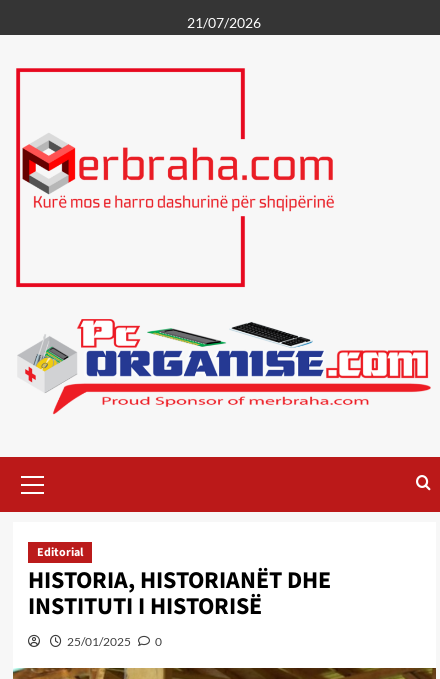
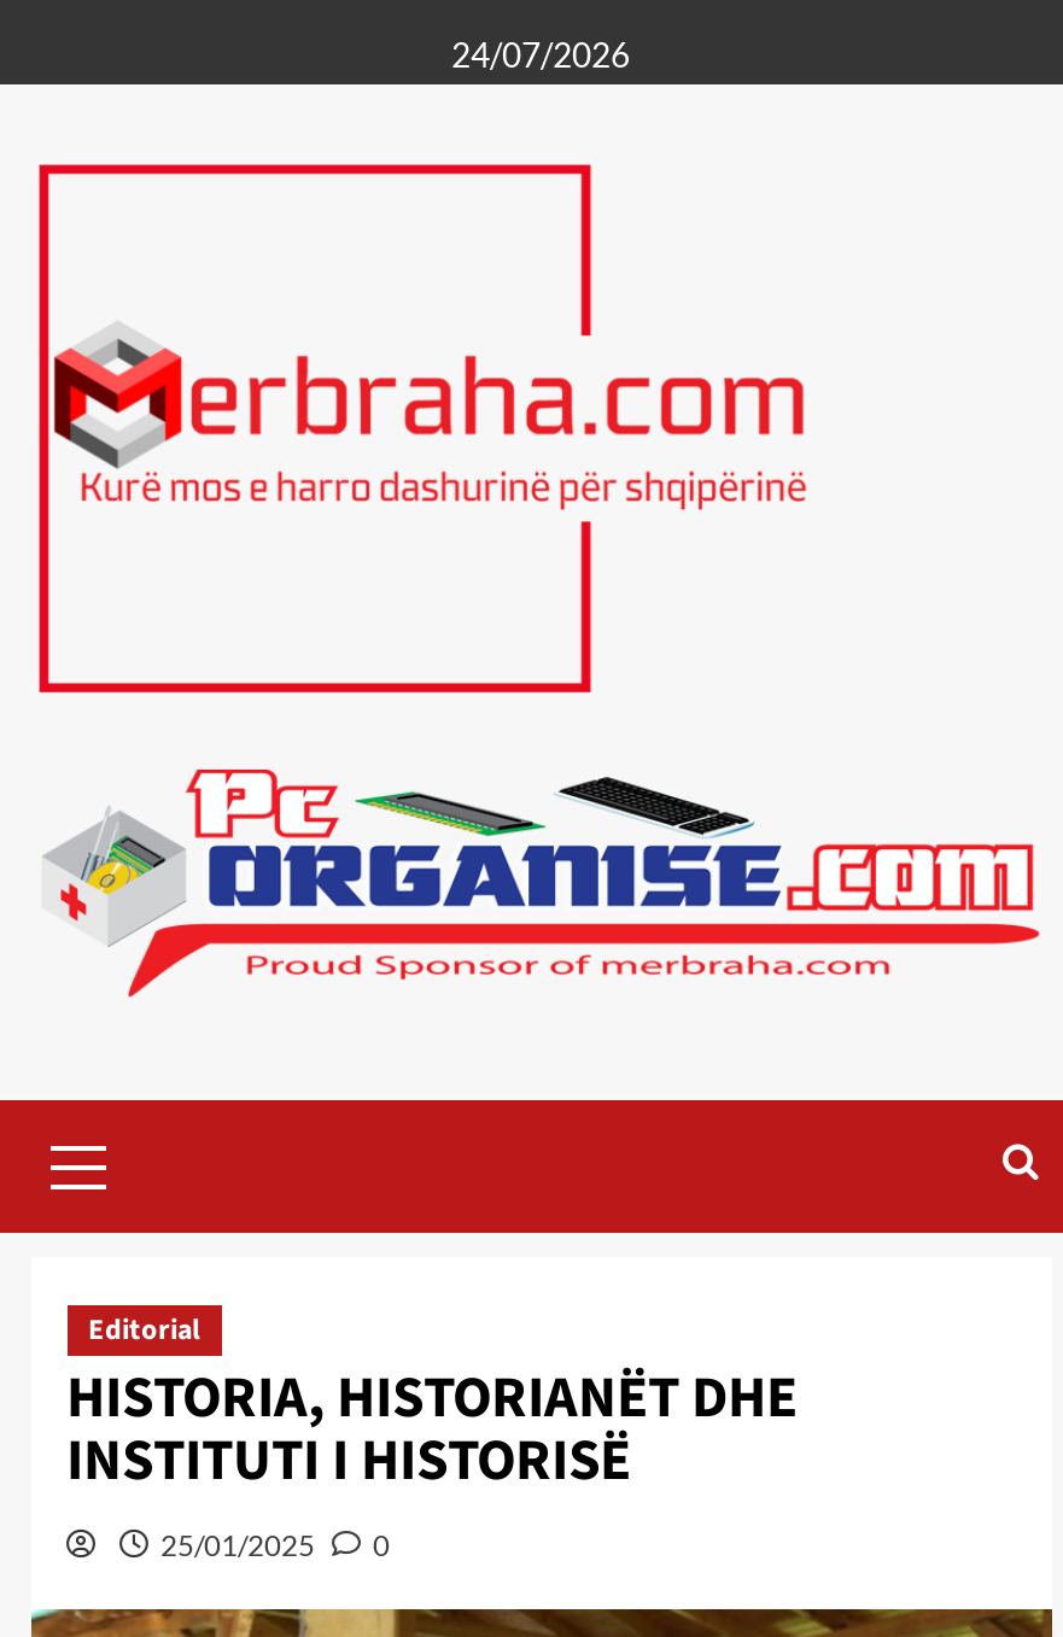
[187,14,261,31] 21/07/2026 -> [451,34,630,75] 24/07/2026

